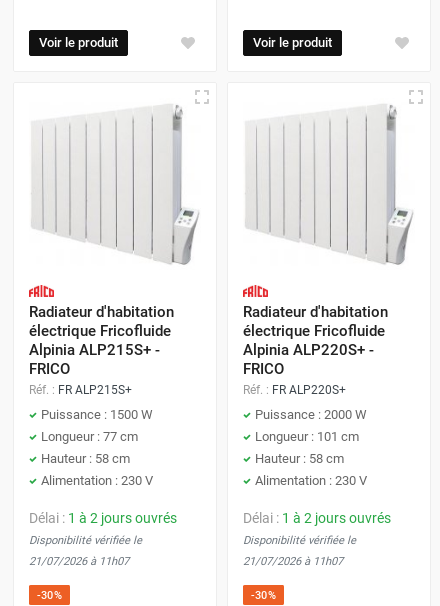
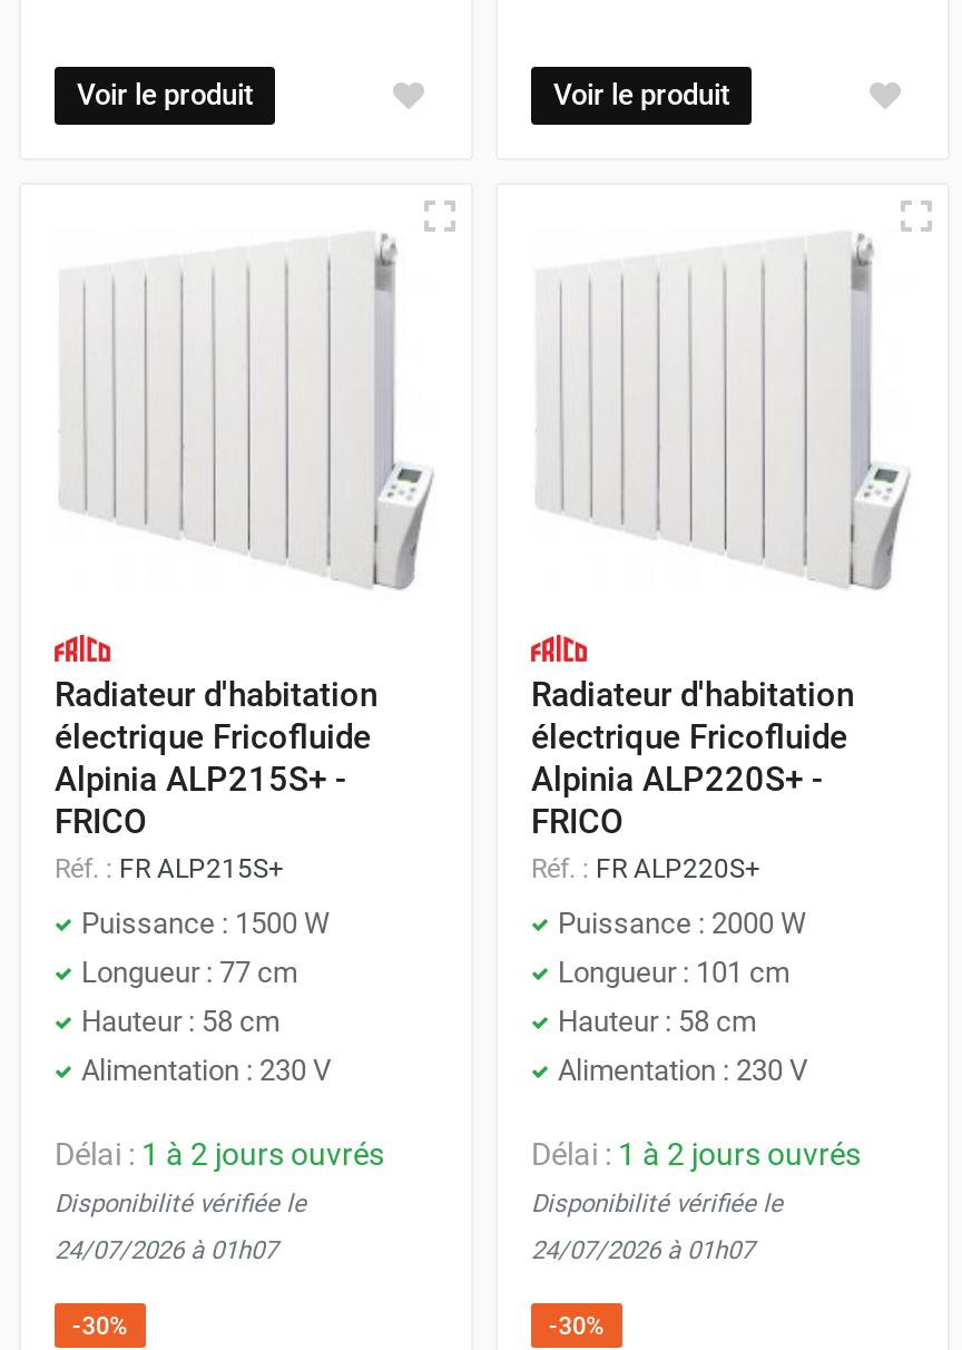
[29,554,129,567] 21/07/2026 à 11h07 -> [55,1235,277,1264] 24/07/2026 à 01h07
[243,554,343,567] 21/07/2026 à 11h07 -> [531,1235,754,1264] 24/07/2026 à 01h07

